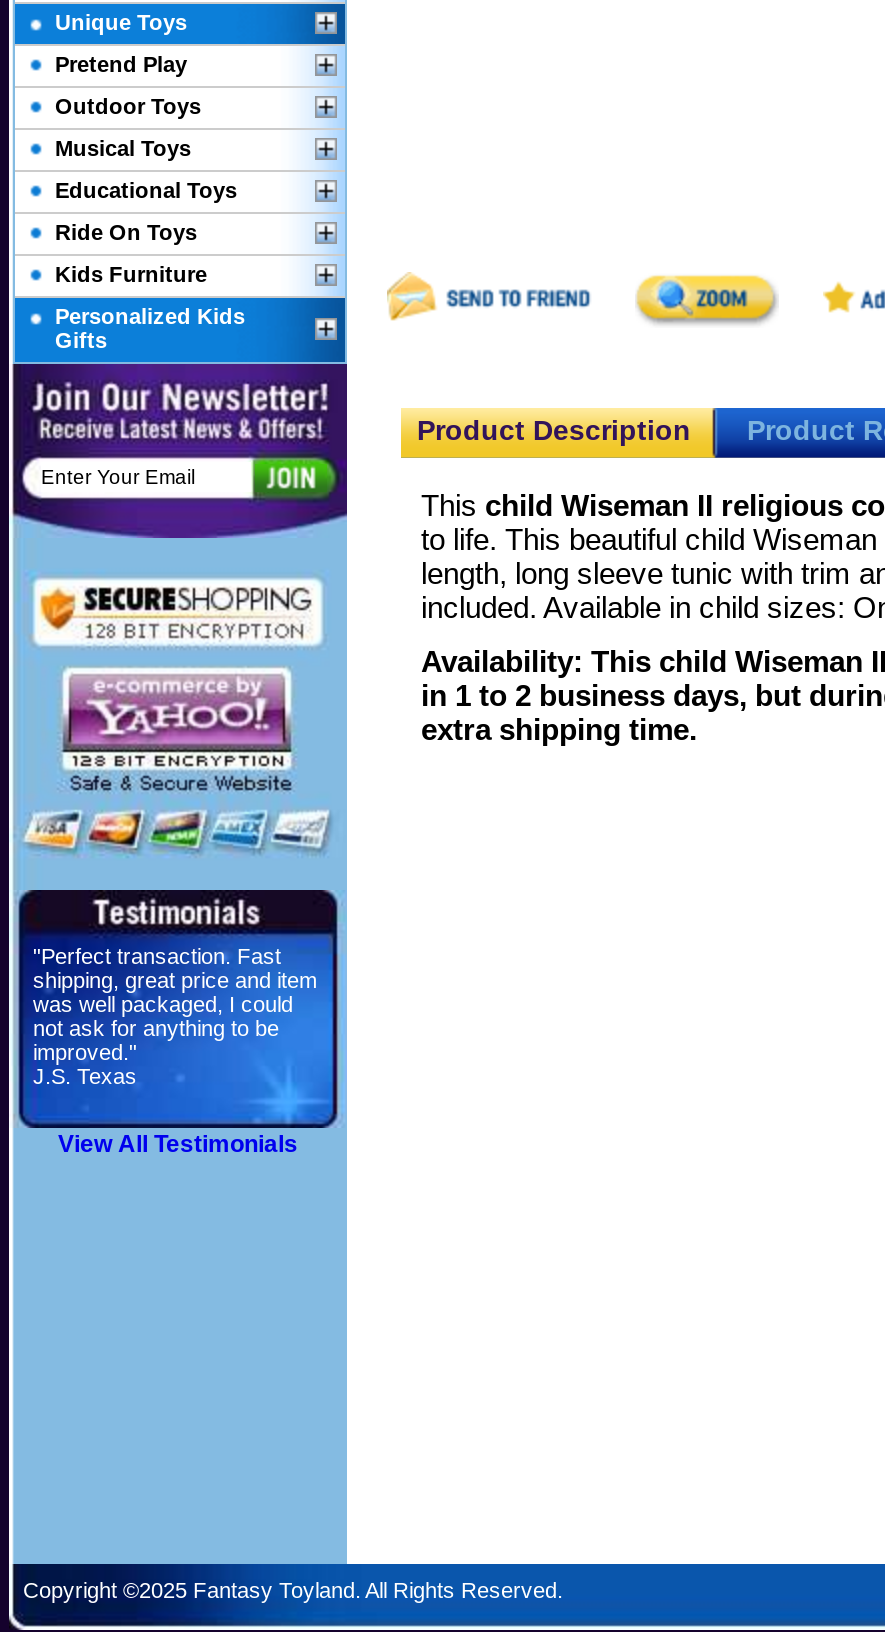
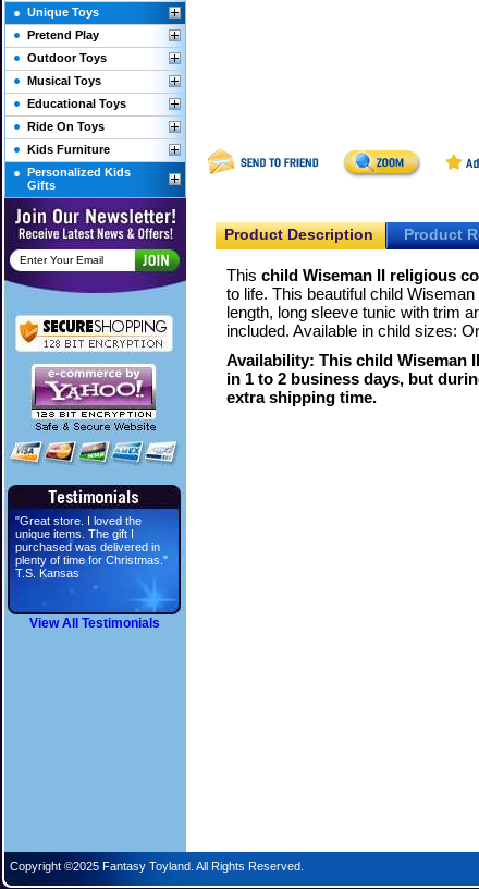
[33,944,317,1088] "Perfect transaction. Fast | shipping, great price and item | was well packaged, I could | not ask for anything to be | improved." | J.S. Texas -> [15,514,168,580] "Great store. I loved the | unique items. The gift I | purchased was delivered in | plenty of time for Christmas." | T.S. Kansas

